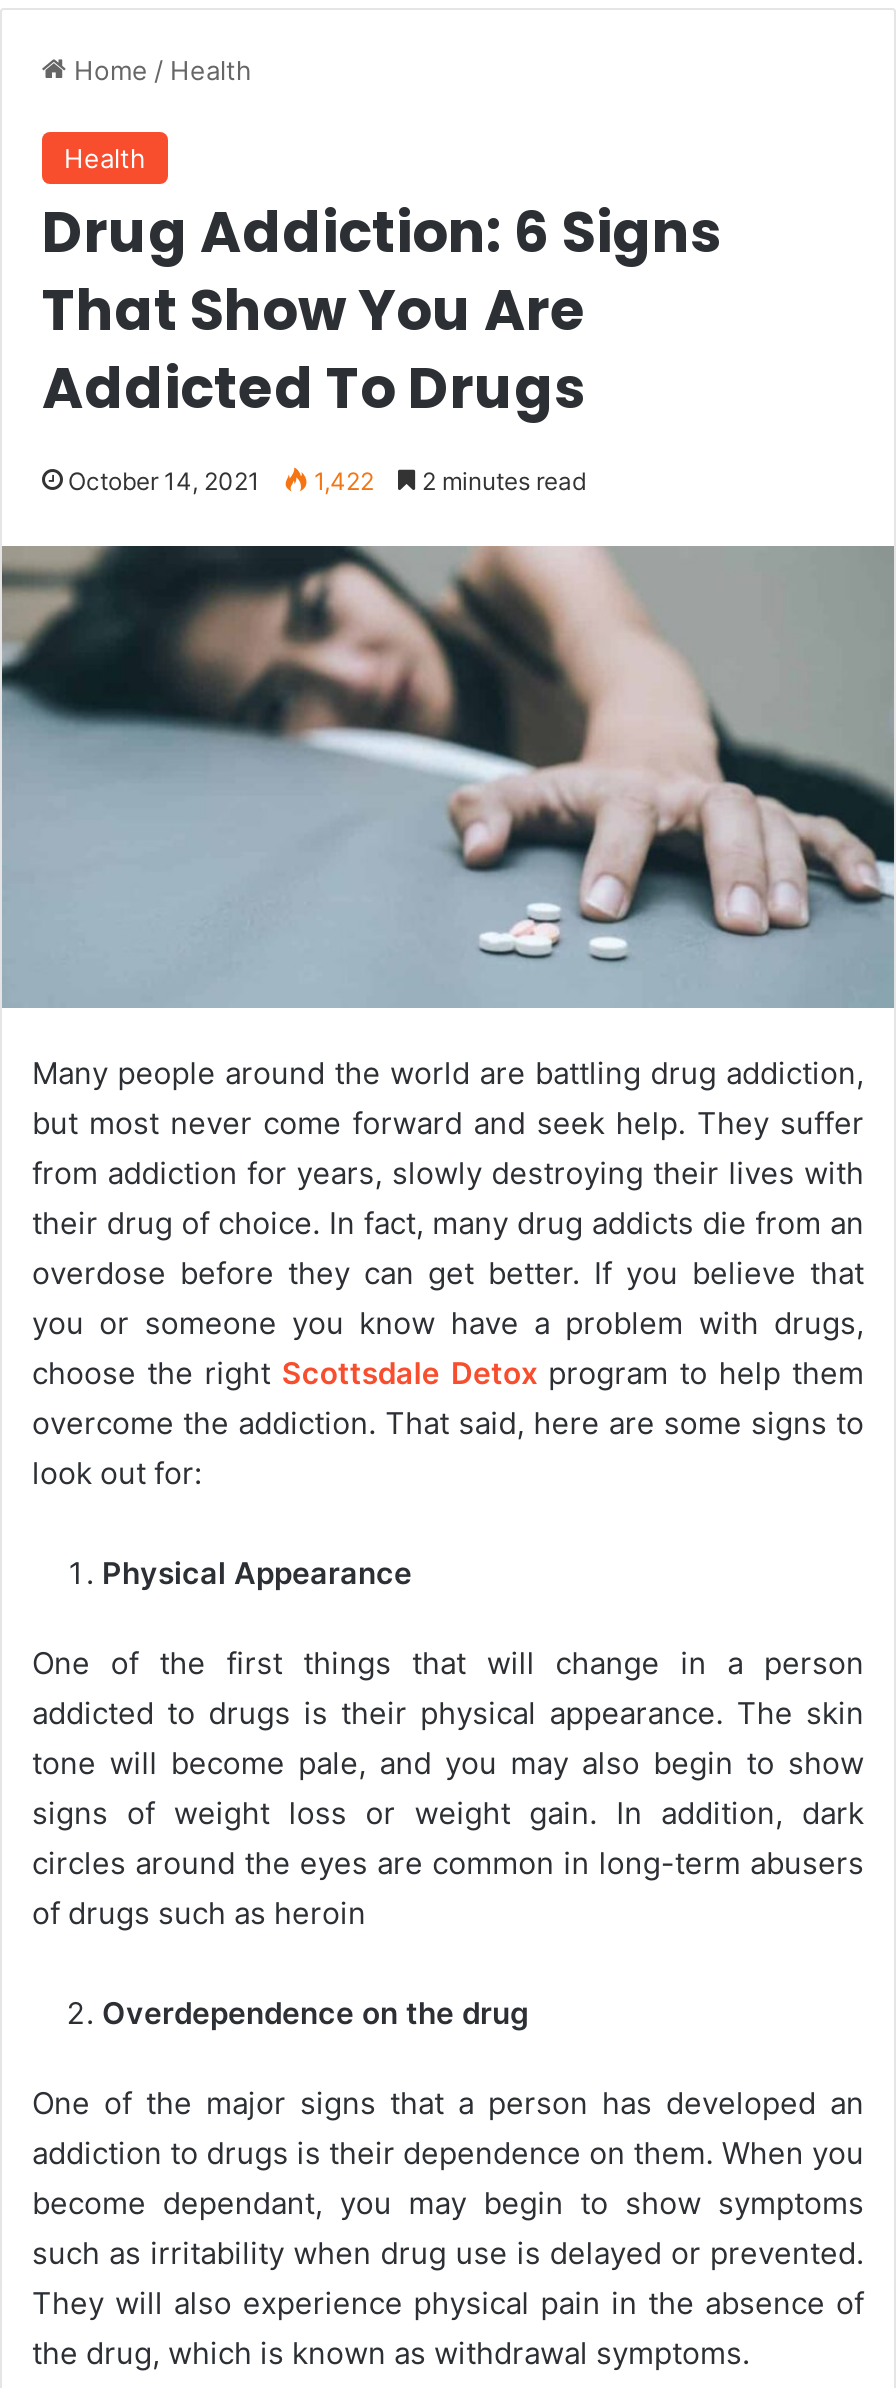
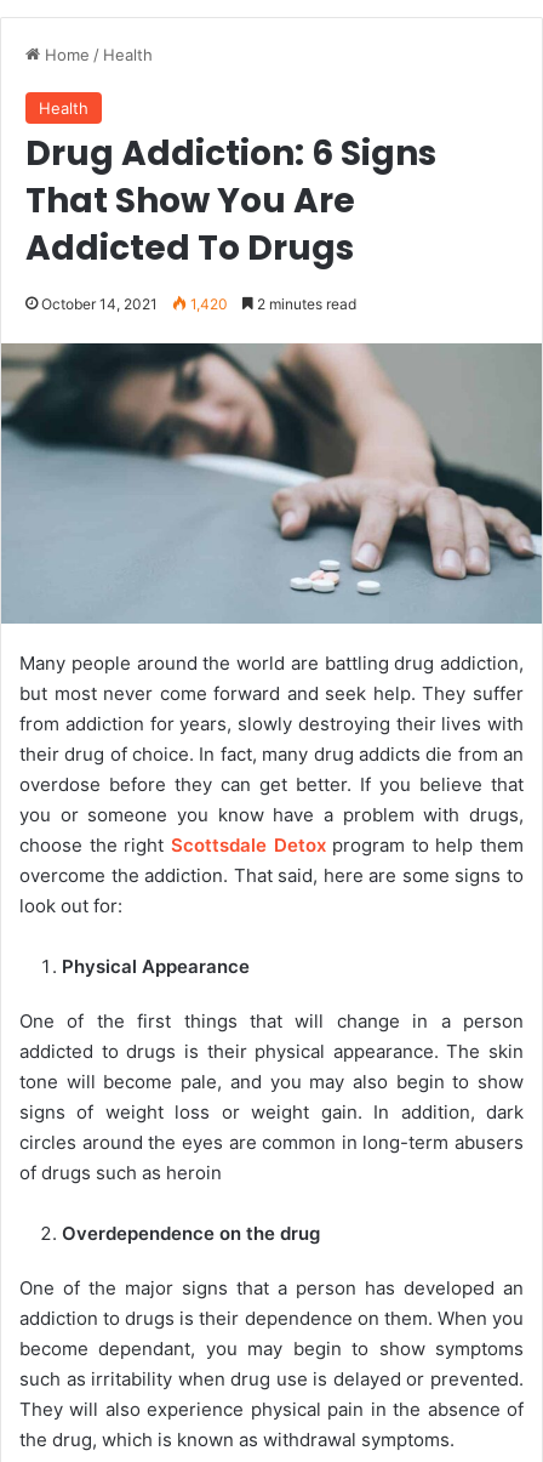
[68,465,586,495] October 14, 2021 1,422 2 minutes read -> [41,294,356,312] October 14, 2021 1,420 2 minutes read

